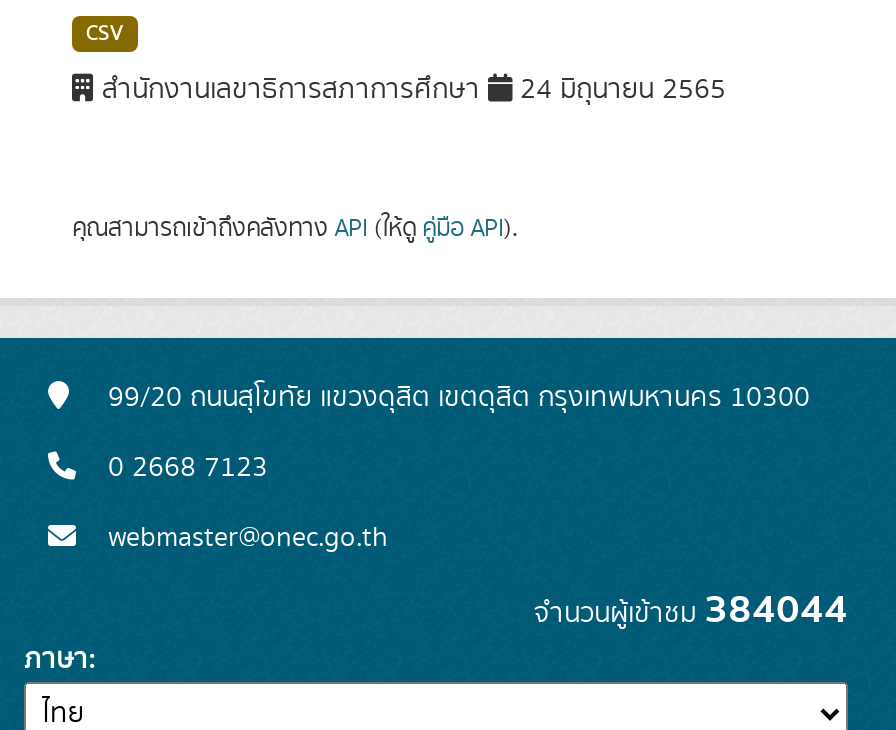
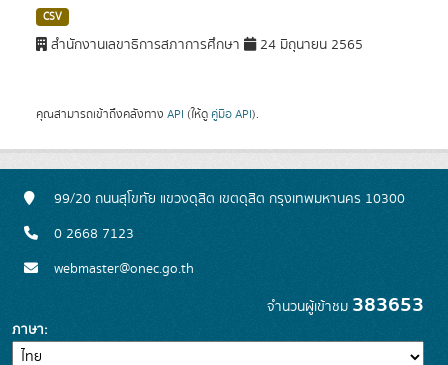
[534,578,848,642] จำนวนผู้เข้าชม384044 -> [267,289,424,321] จำนวนผู้เข้าชม383653

